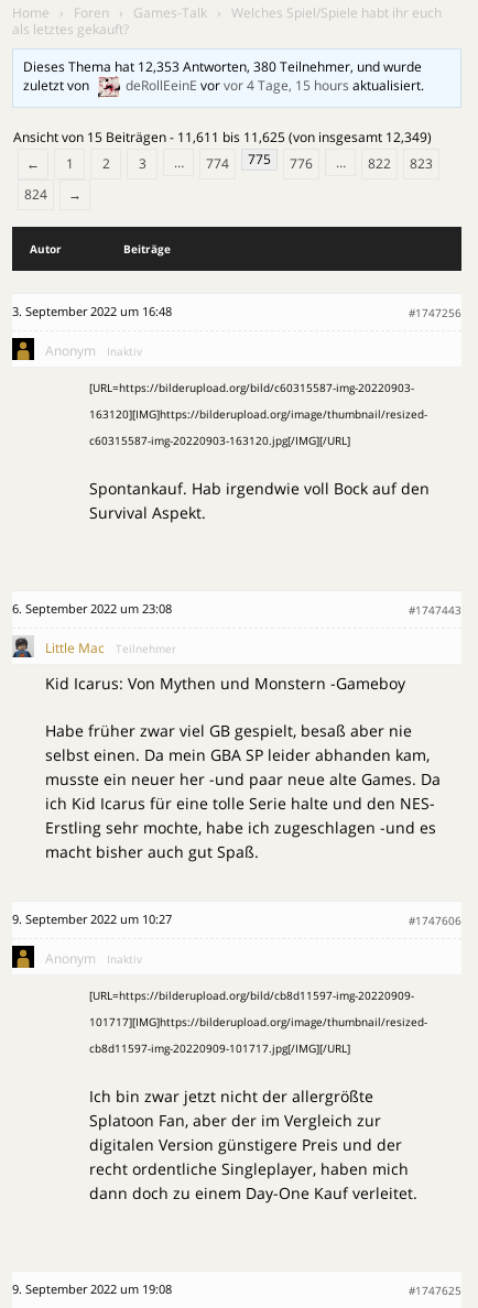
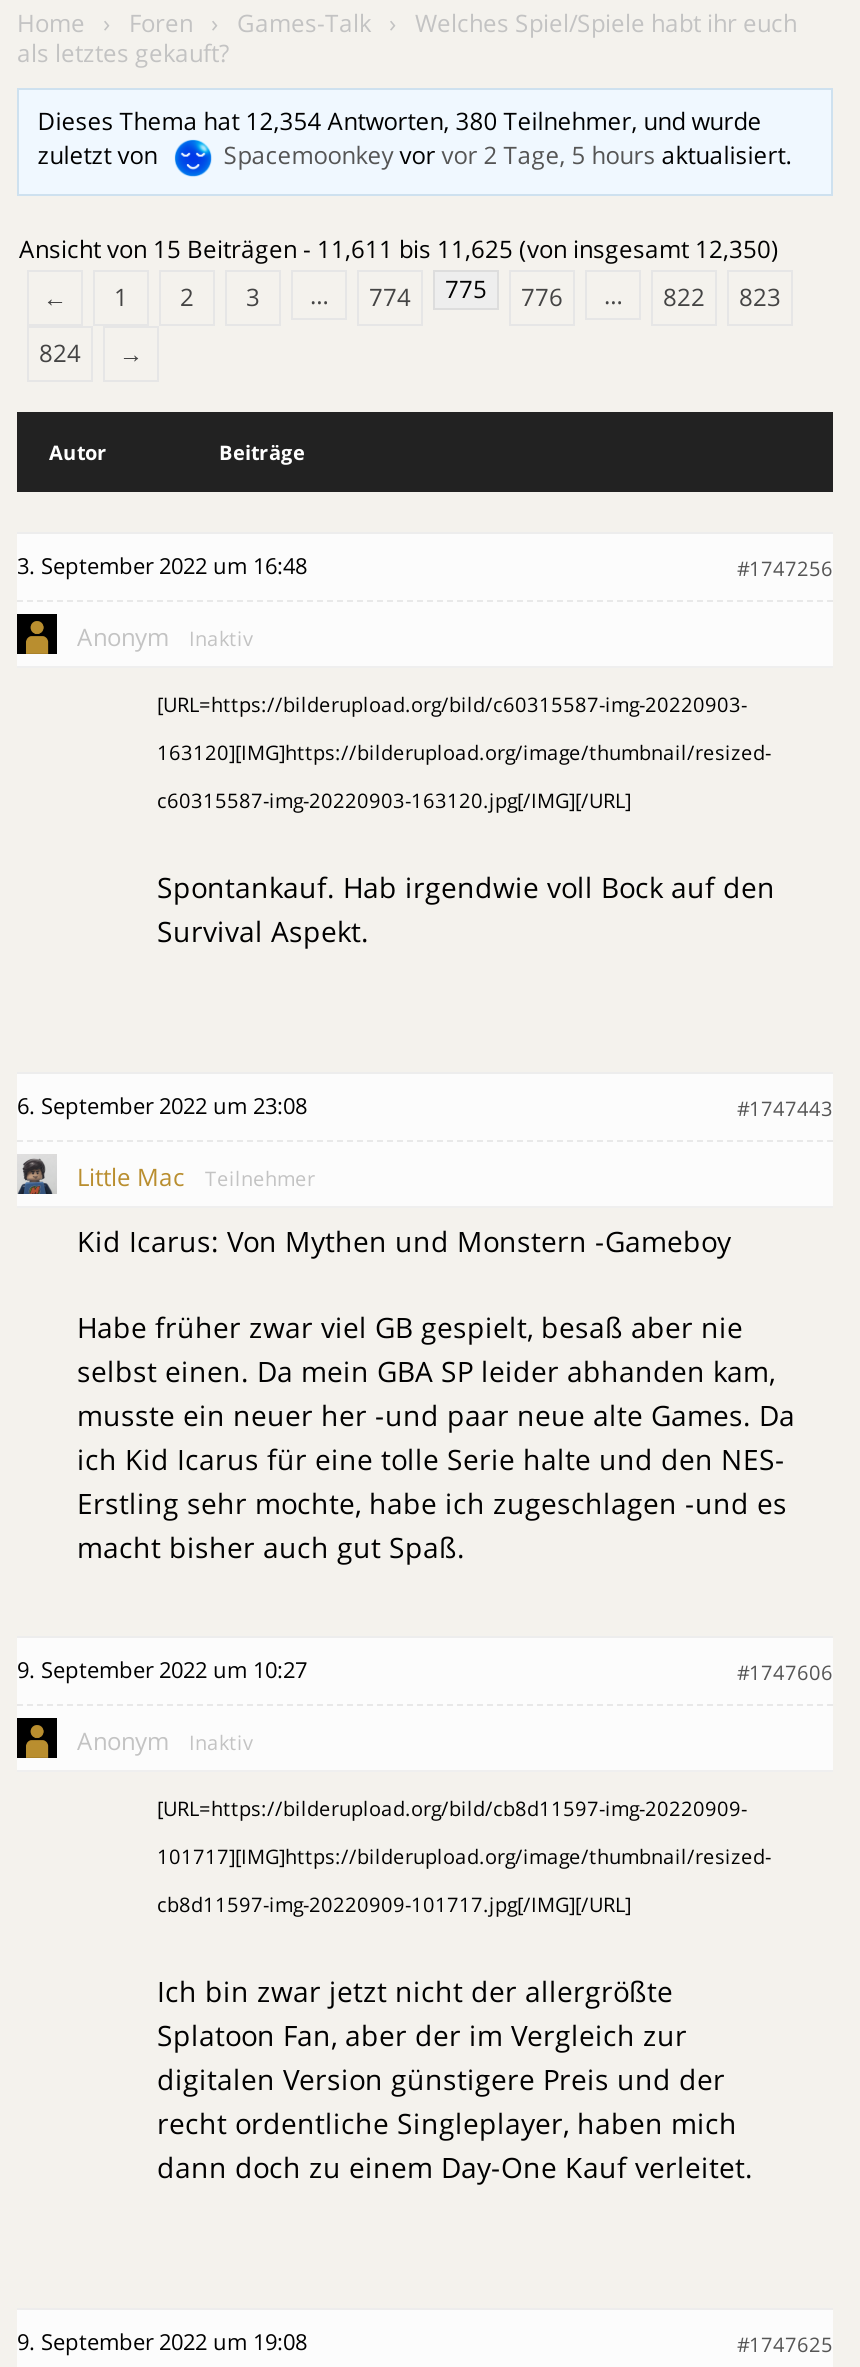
[23,57,422,76] Dieses Thema hat 12,353 Antworten, 380 Teilnehmer, und wurde -> [37,104,761,138] Dieses Thema hat 12,354 Antworten, 380 Teilnehmer, und wurde
[126,76,424,95] deRollEeinE vor vor 4 Tage, 15 hours aktualisiert. -> [223,138,791,172] Spacemoonkey vor vor 2 Tage, 5 hours aktualisiert.
[13,127,432,146] Ansicht von 15 Beiträgen - 11,611 bis 11,625 (von insgesamt 12,349) -> [19,232,779,266] Ansicht von 15 Beiträgen - 11,611 bis 11,625 (von insgesamt 12,350)

